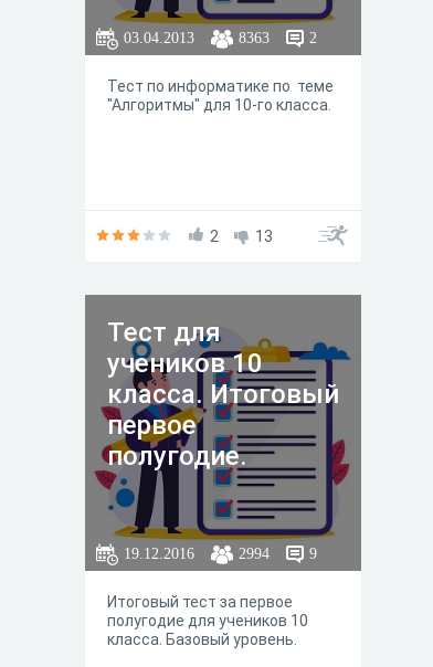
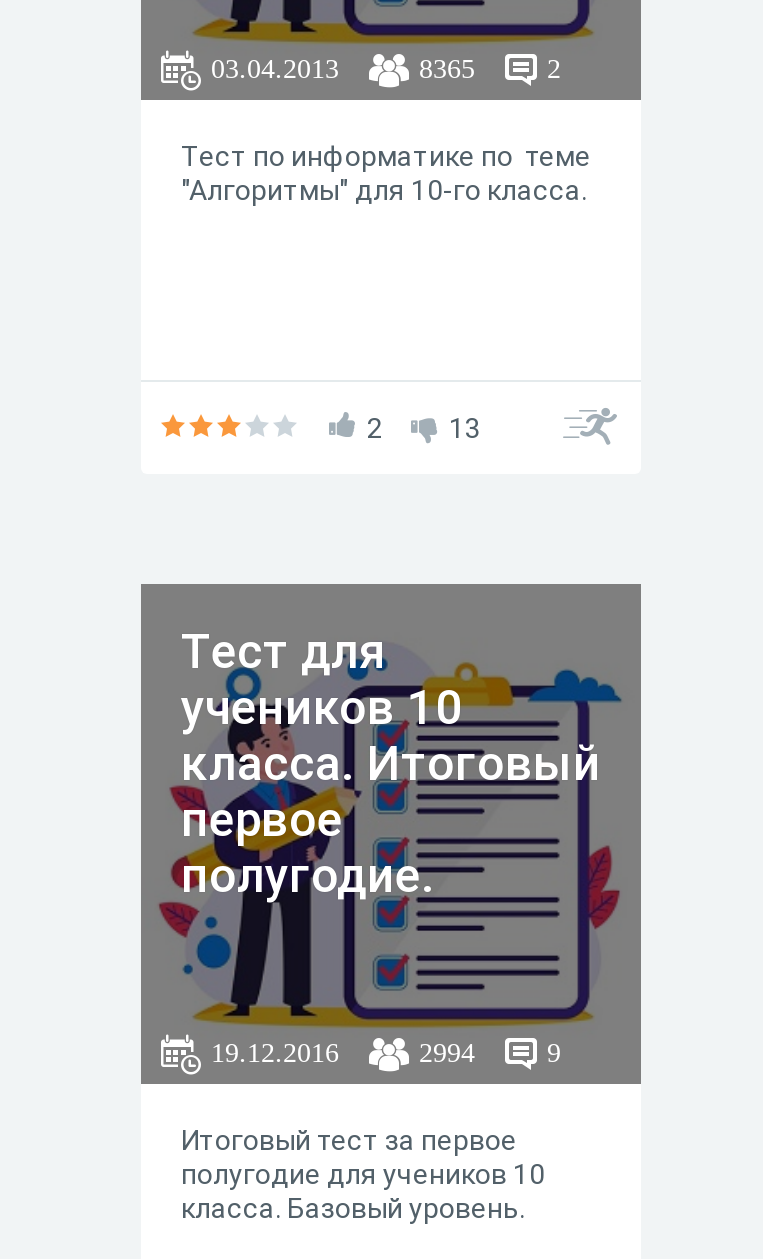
[239,29,270,44] 8363 -> [419,52,475,80] 8365

